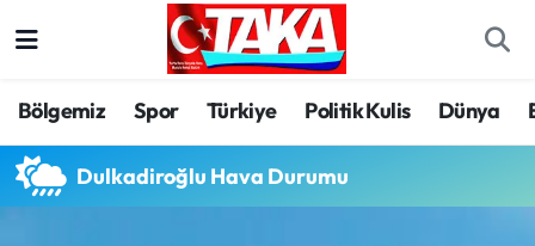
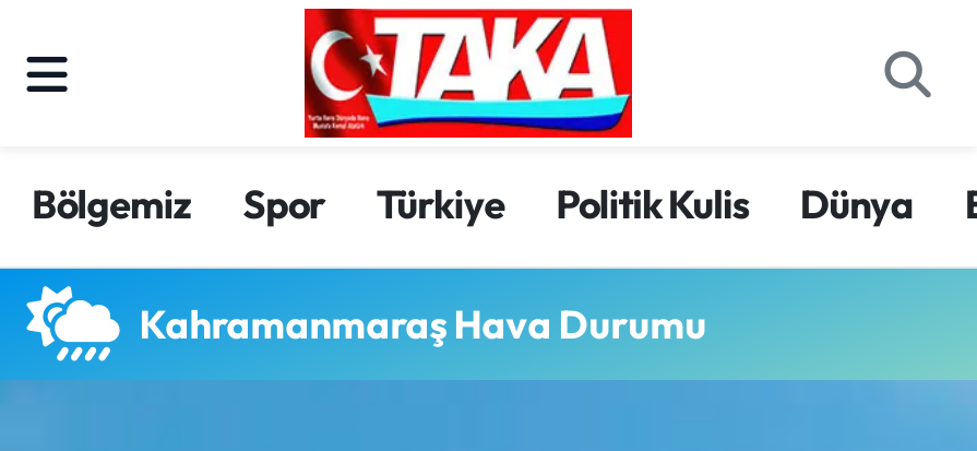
[77,162,349,190] Dulkadiroğlu Hava Durumu -> [139,299,707,349] Kahramanmaraş Hava Durumu

